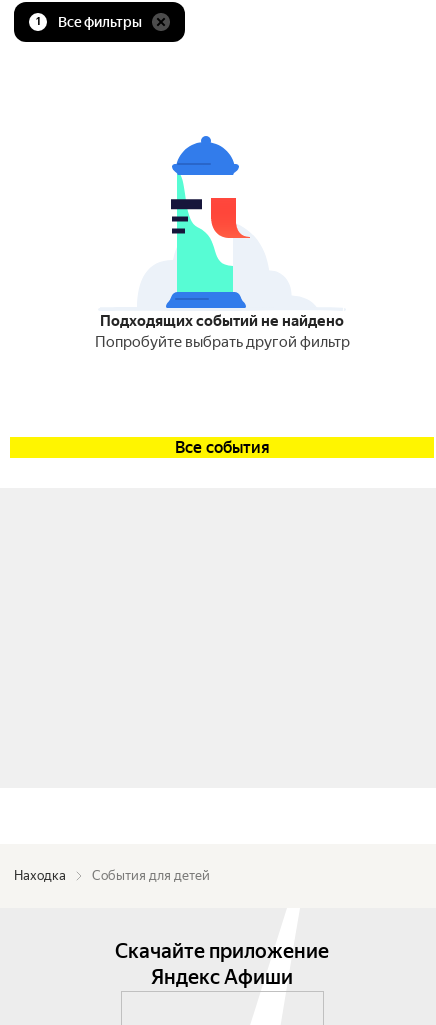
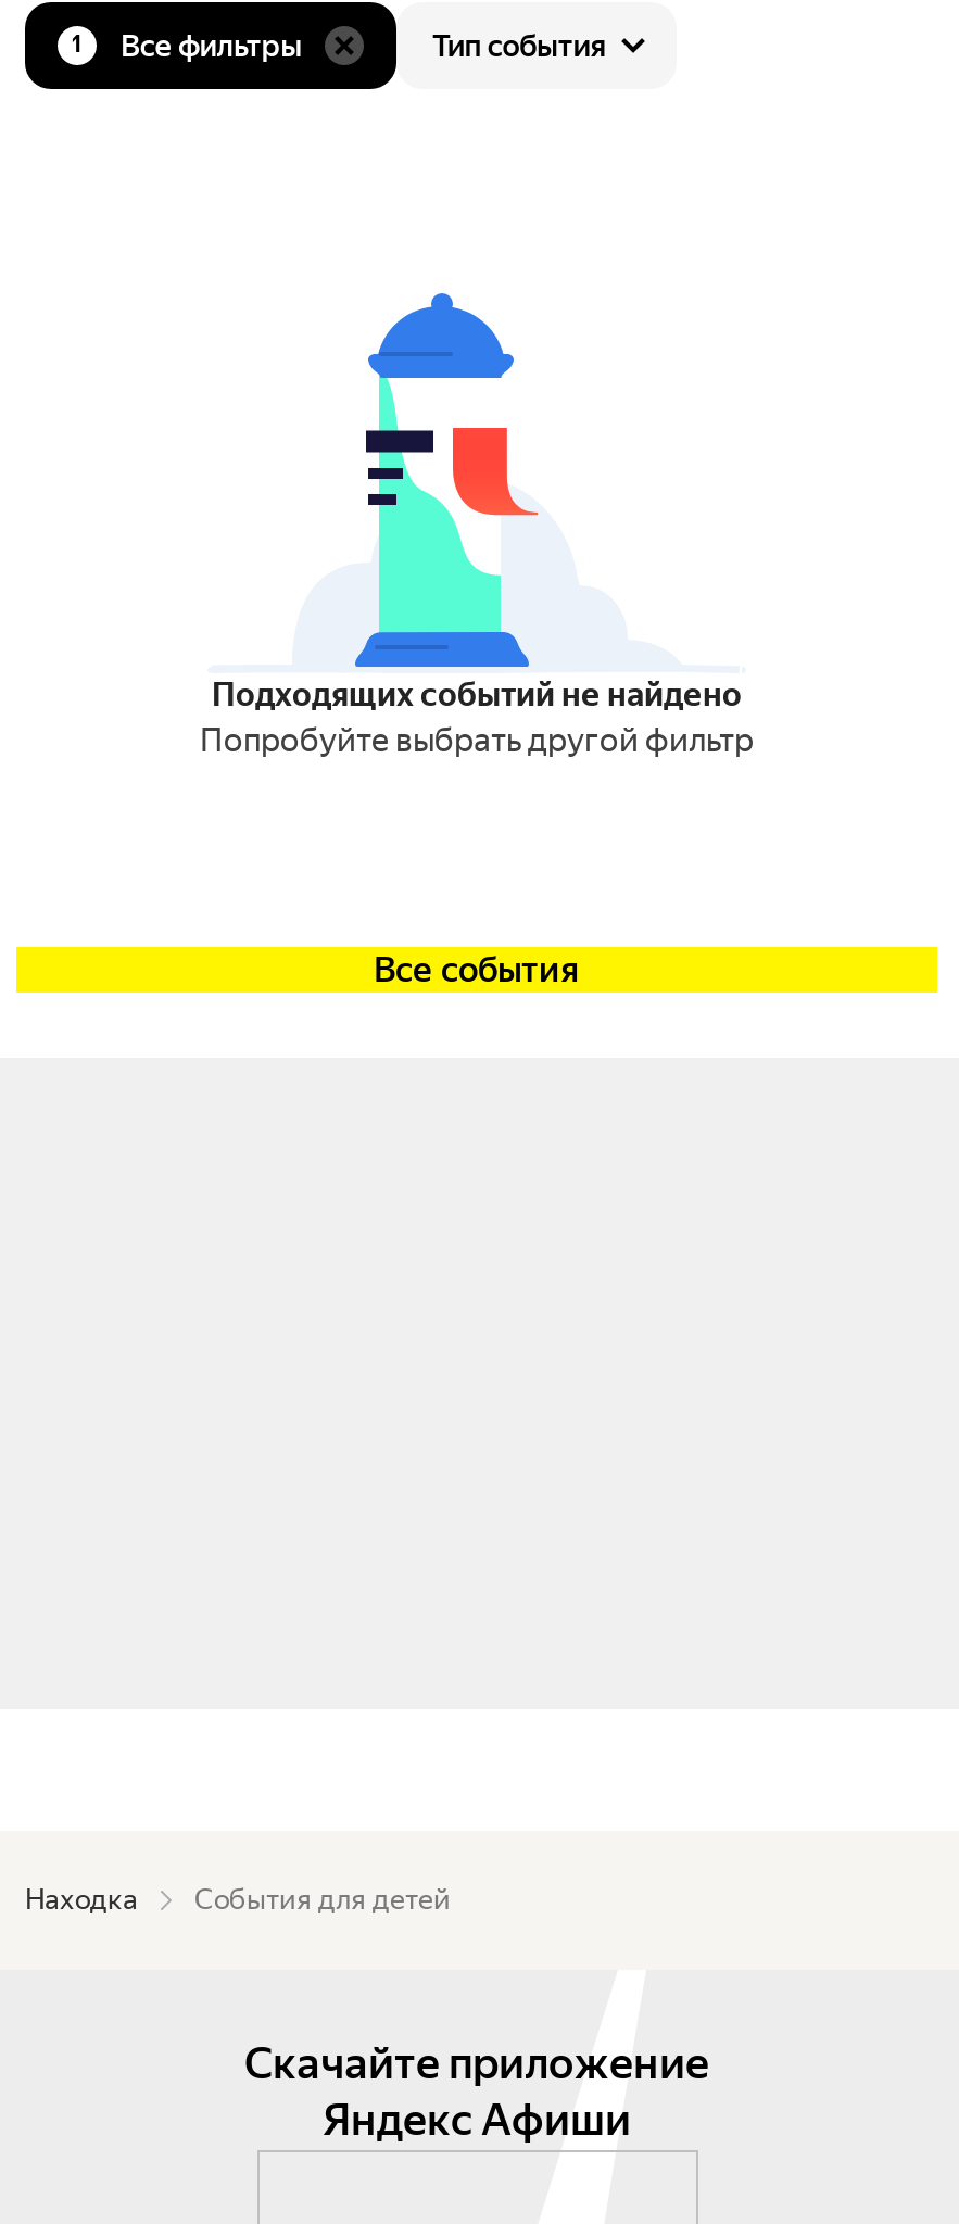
none -> [432,28,607,63] Тип события

